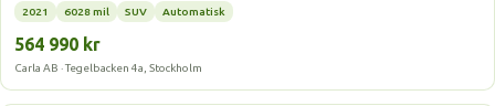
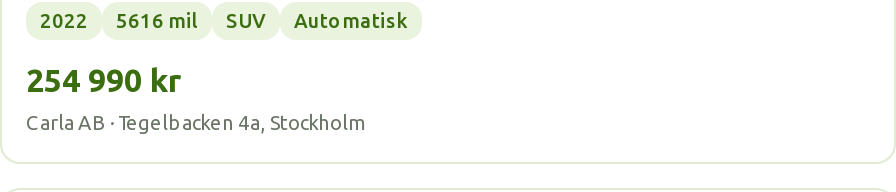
[22,6,109,18] 2021 | 6028 mil -> [40,10,198,32] 2022 | 5616 mil
[14,34,101,54] 564 990 kr -> [26,62,182,98] 254 990 kr

